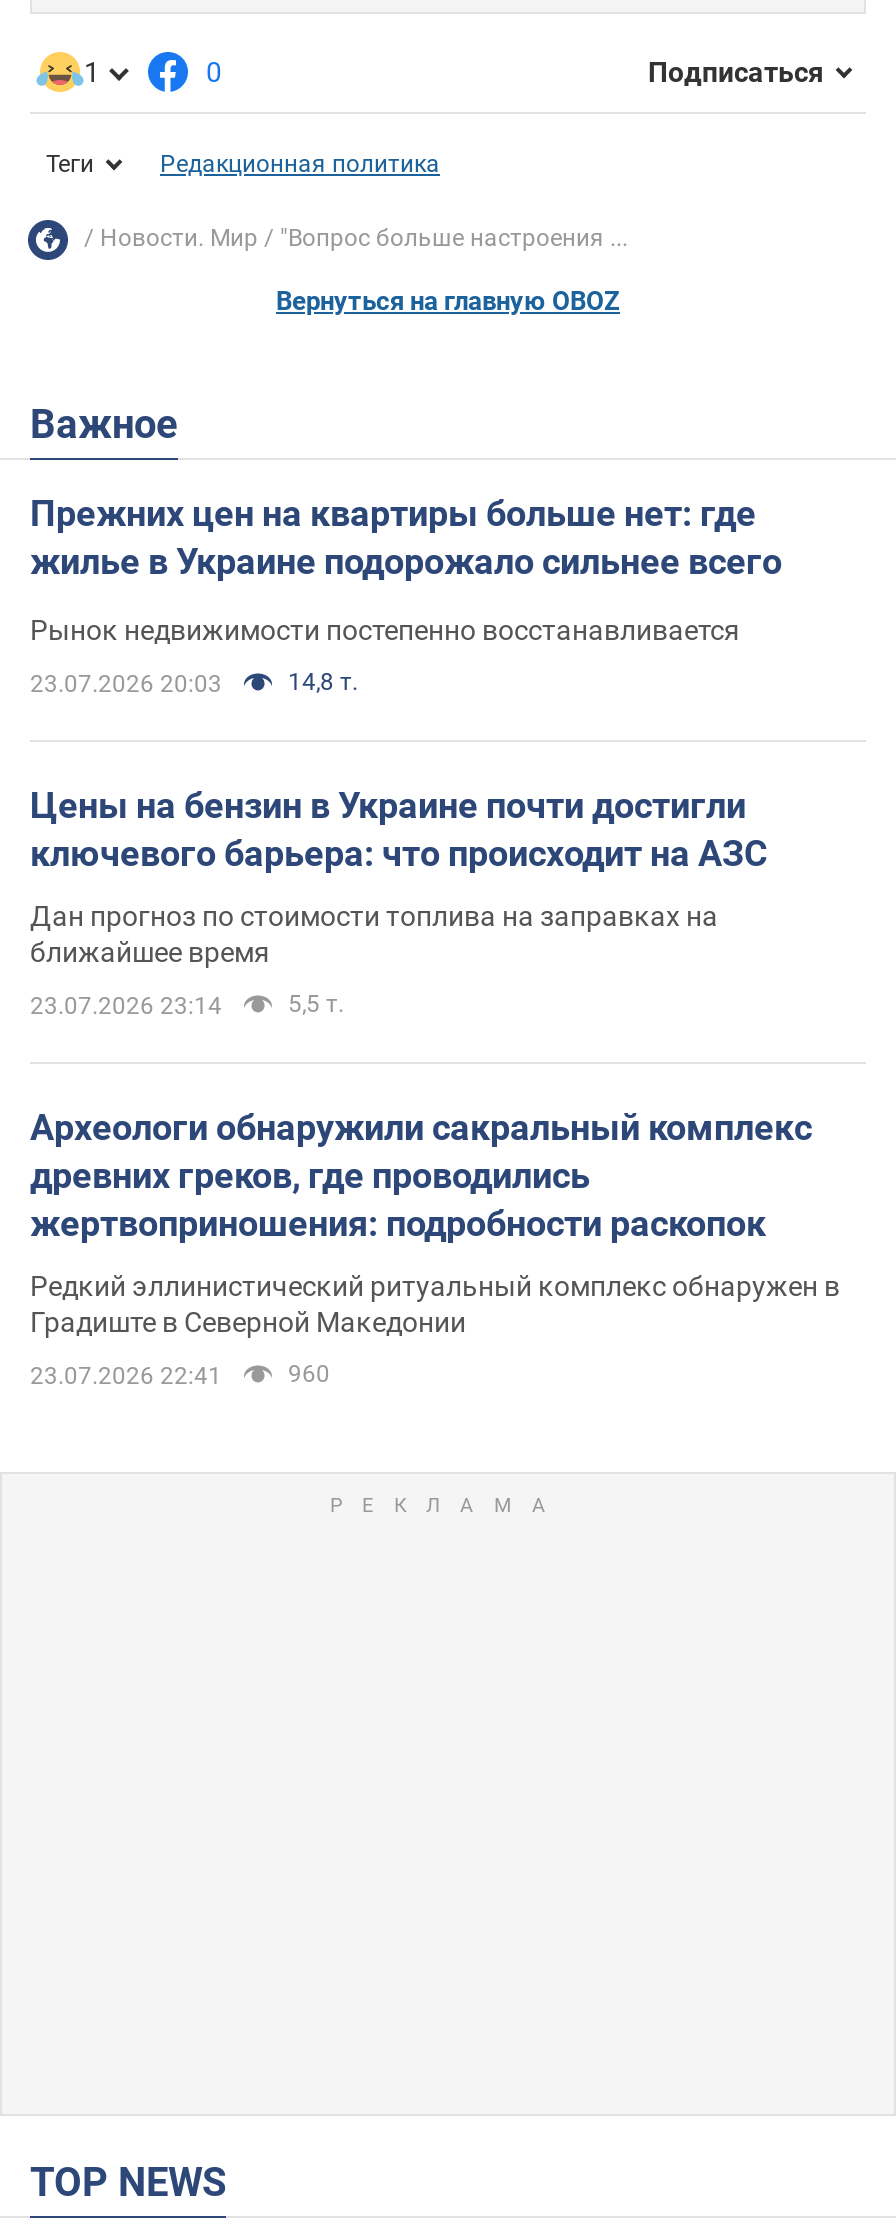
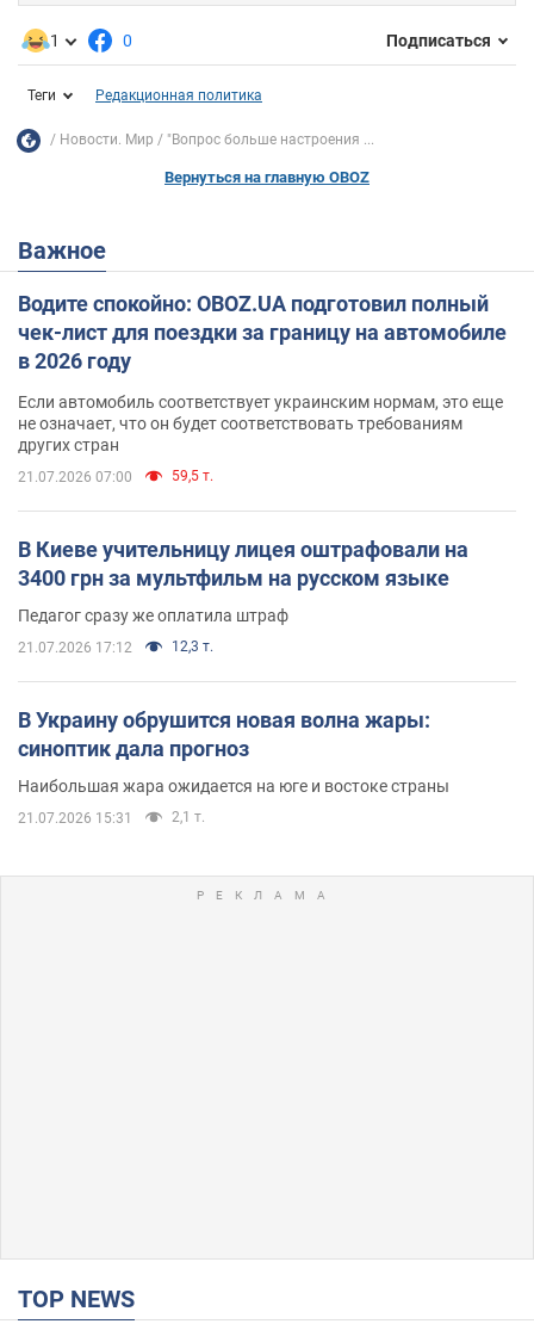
[30,491,782,581] Прежних цен на квартиры больше нет: где | жилье в Украине подорожало сильнее всего -> [18,291,507,373] Водите спокойно: OBOZ.UA подготовил полный | чек-лист для поездки за границу на автомобиле | в 2026 году
[30,613,740,645] Рынок недвижимости постепенно восстанавливается -> [18,392,503,454] Если автомобиль соответствует украинским нормам, это еще | не означает, что он будет соответствовать требованиям | других стран
[30,667,358,697] 23.07.2026 20:03 | 14,8 т. -> [18,467,213,485] 21.07.2026 07:00 | 59,5 т.
[30,783,768,873] Цены на бензин в Украине почти достигли | ключевого барьера: что происходит на АЗС -> [18,536,468,590] В Киеве учительницу лицея оштрафовали на | 3400 грн за мультфильм на русском языке
[30,899,718,967] Дан прогноз по стоимости топлива на заправках на | ближайшее время -> [18,606,288,625] Педагог сразу же оплатила штраф
[30,989,344,1019] 23.07.2026 23:14 | 5,5 т. -> [18,638,213,656] 21.07.2026 17:12 | 12,3 т.
[30,1105,812,1243] Археологи обнаружили сакральный комплекс | древних греков, где проводились | жертвоприношения: подробности раскопок -> [18,707,430,761] В Украину обрушится новая волна жары: | синоптик дала прогноз
[30,1269,840,1337] Редкий эллинистический ритуальный комплекс обнаружен в | Градиште в Северной Македонии -> [18,776,449,795] Наибольшая жара ожидается на юге и востоке страны
[30,1359,330,1389] 23.07.2026 22:41 | 960 -> [18,808,205,826] 21.07.2026 15:31 | 2,1 т.

